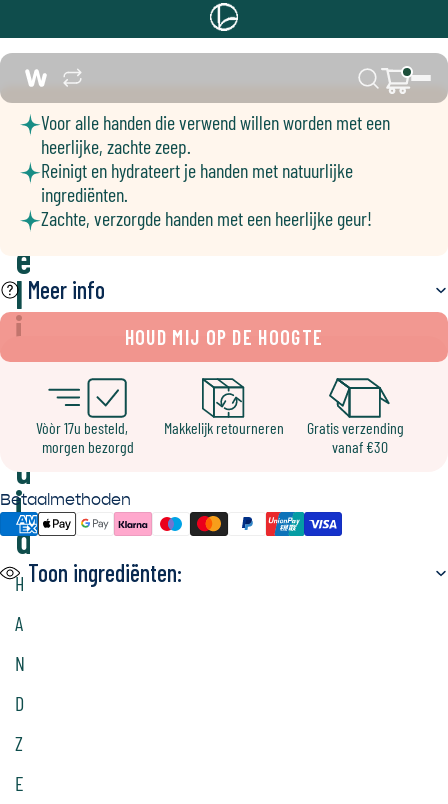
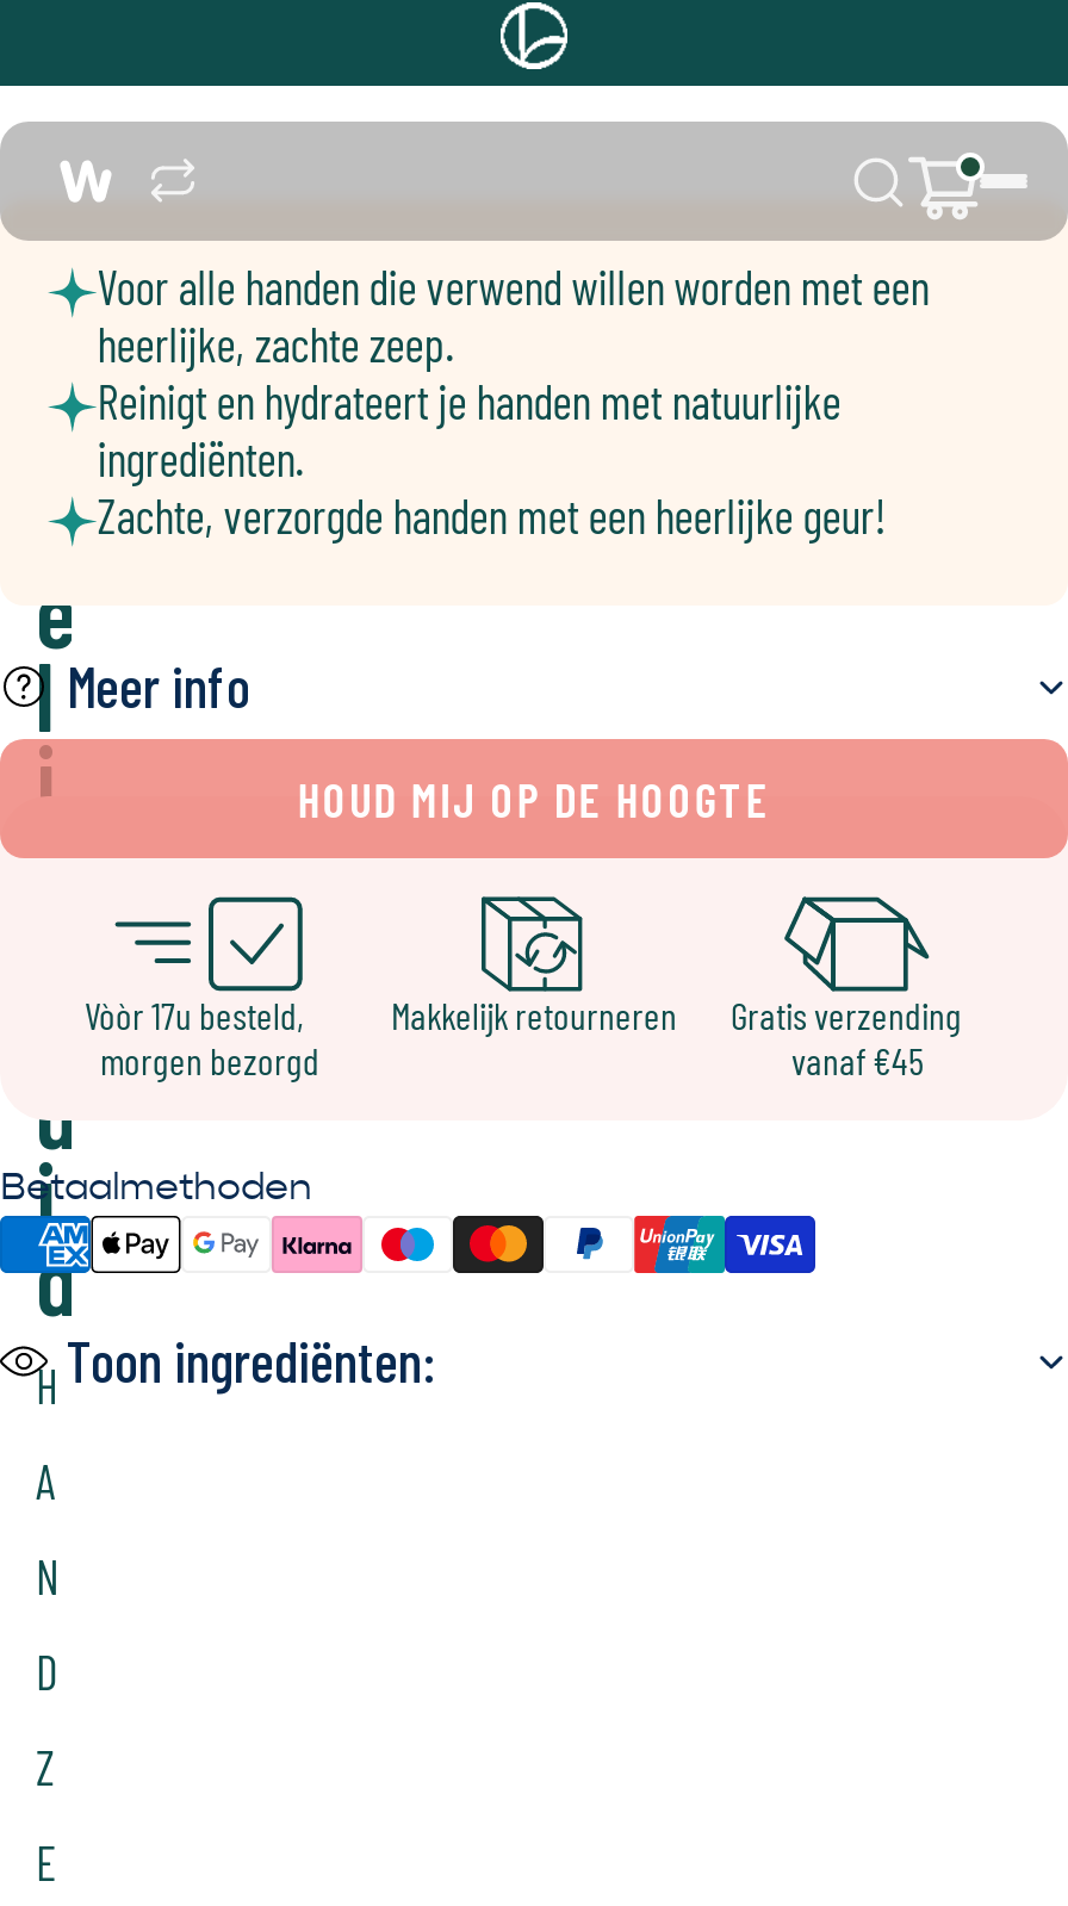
[332,437,388,456] vanaf €30 -> [791,1038,925,1084] vanaf €45

